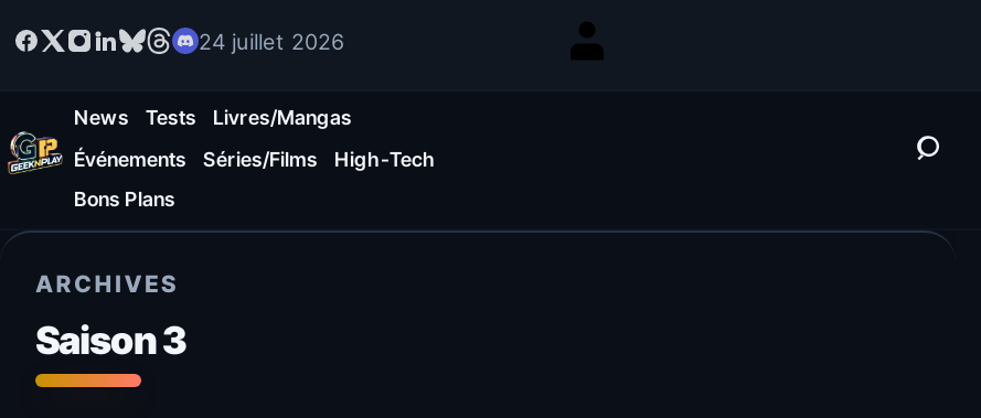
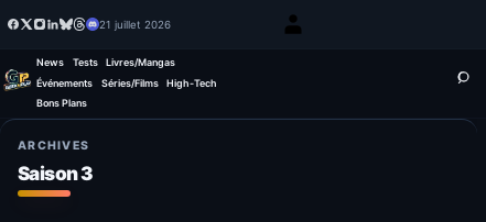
[199,29,344,53] 24 juillet 2026 -> [99,18,171,30] 21 juillet 2026

